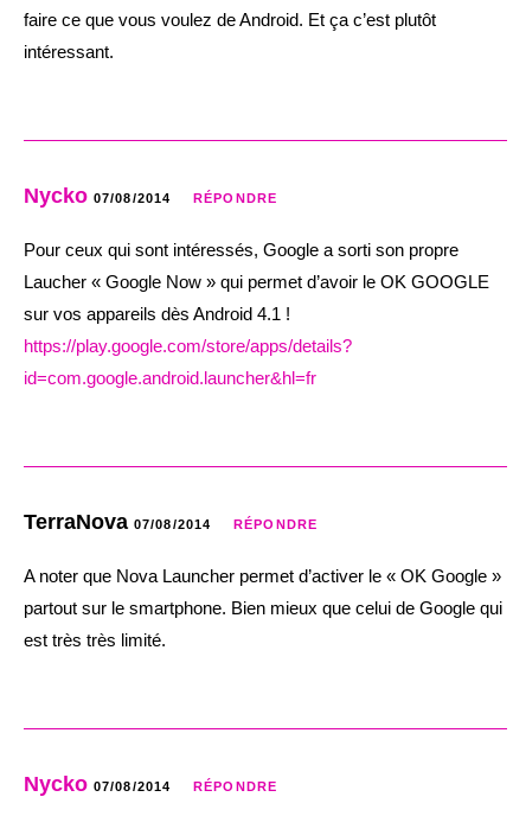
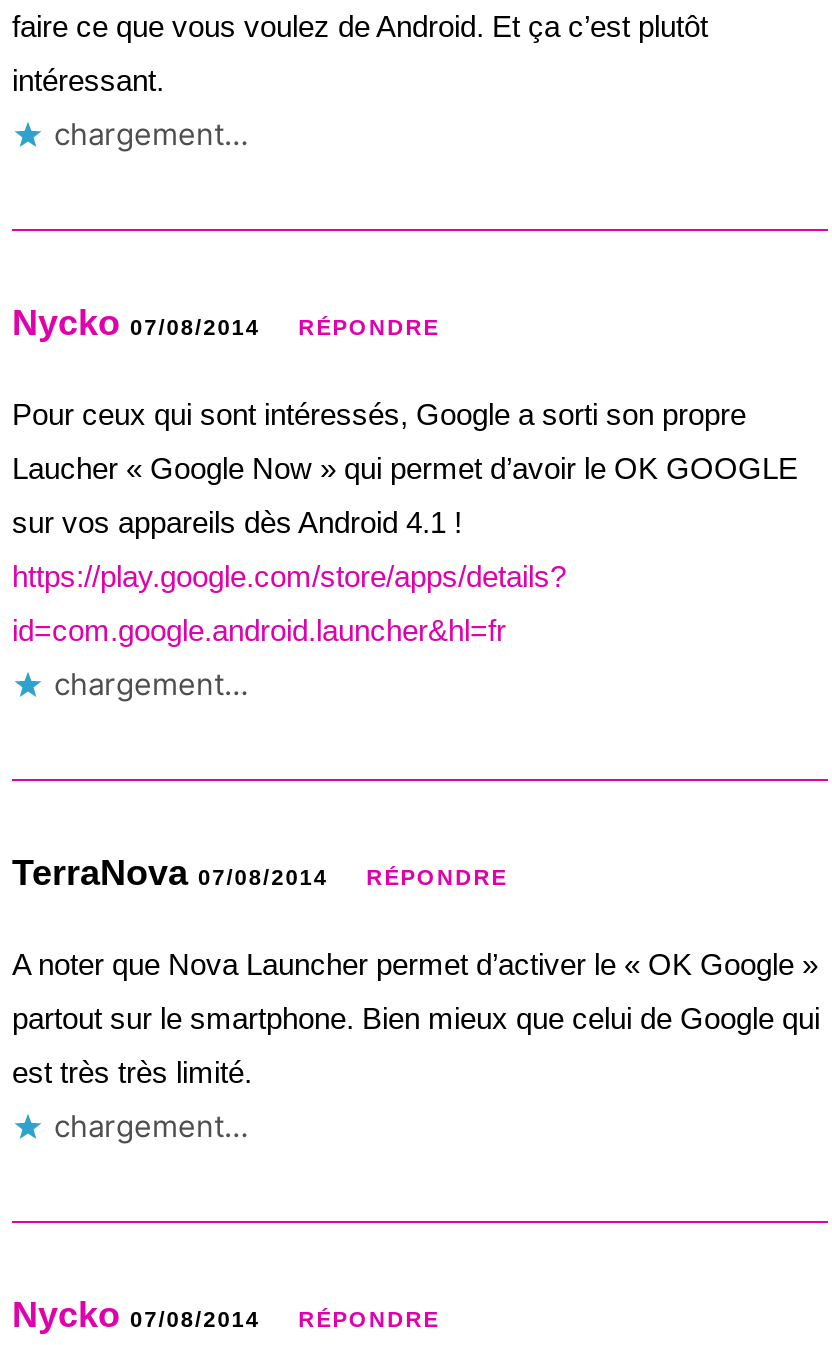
none -> [54,115,248,153] chargement…
none -> [54,665,248,703] chargement…
none -> [54,1107,248,1145] chargement…

